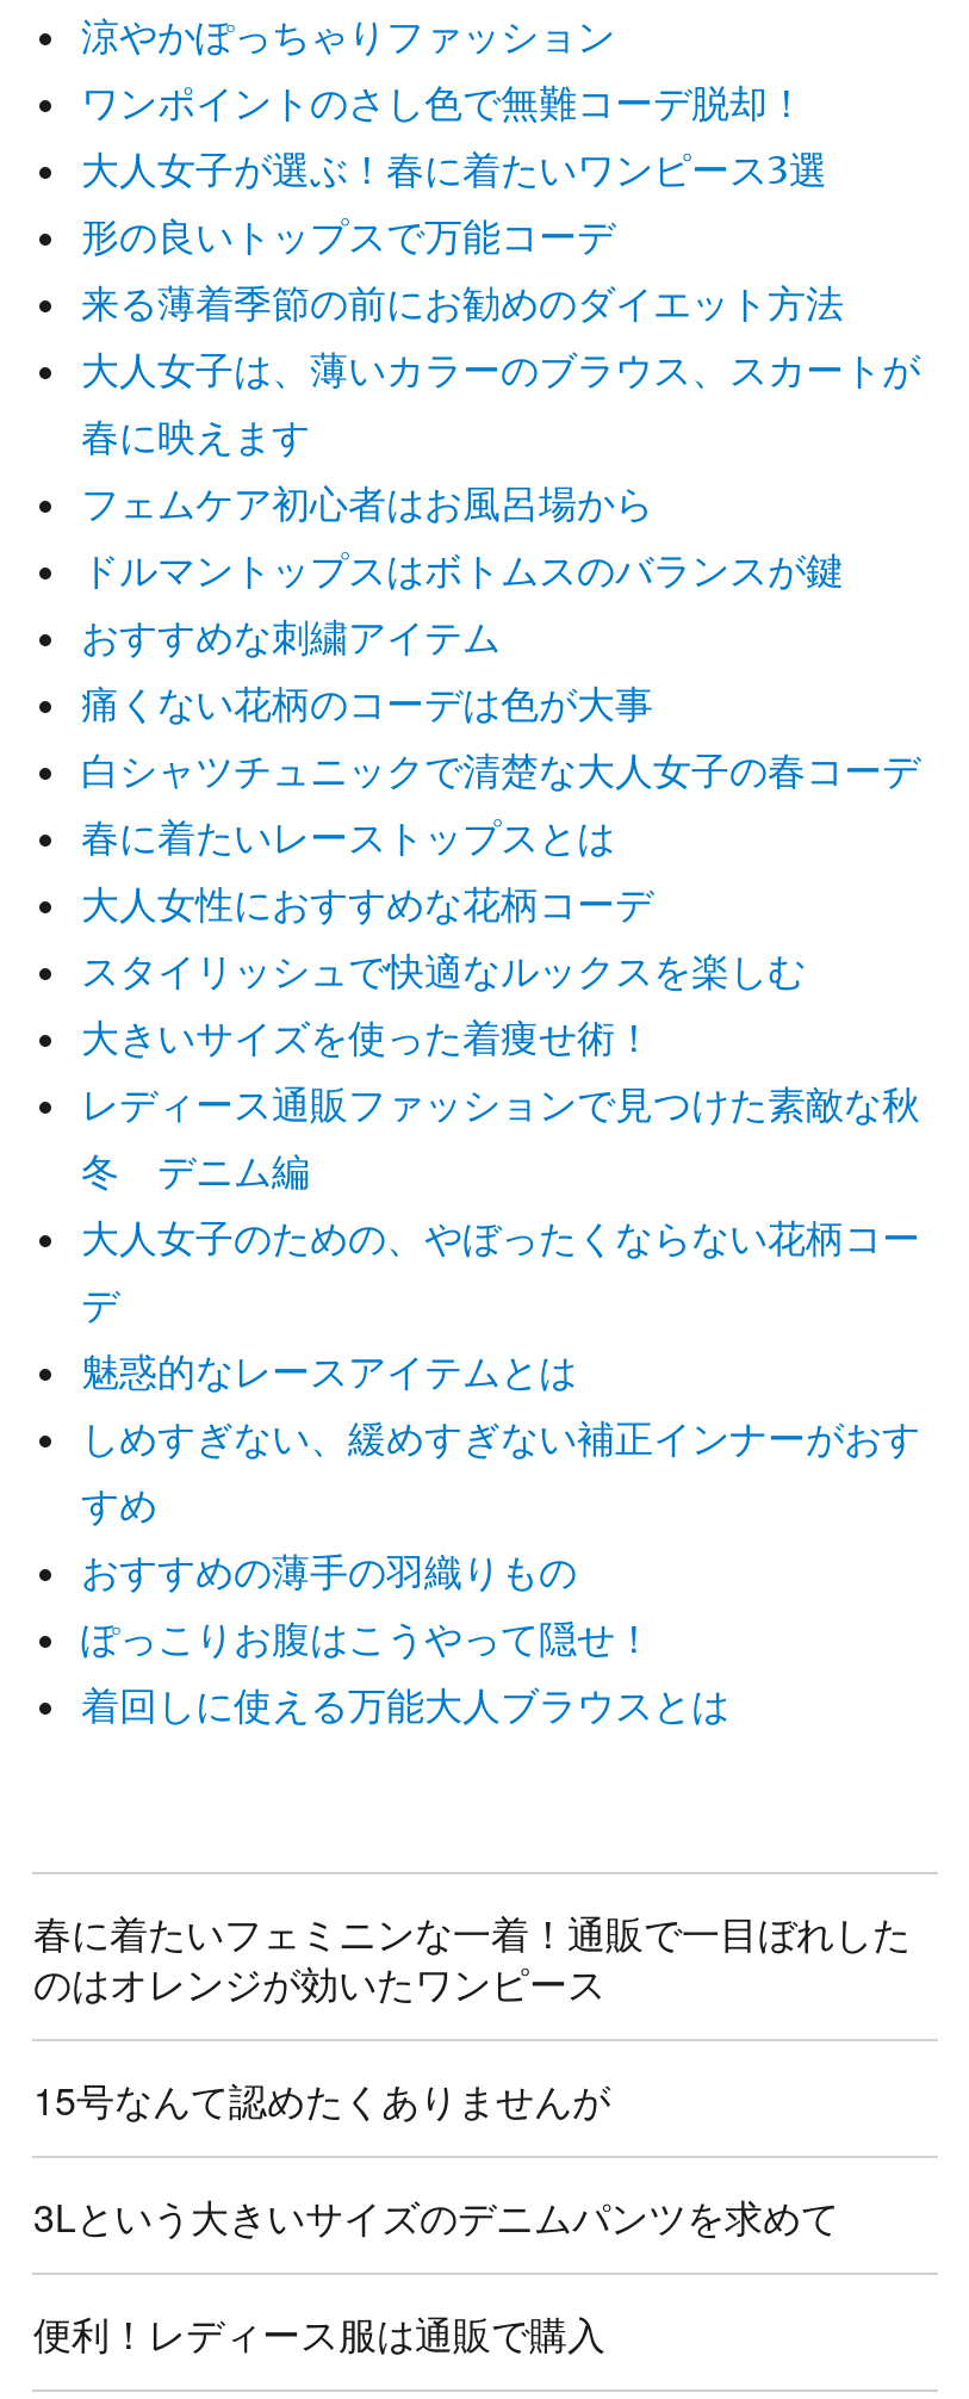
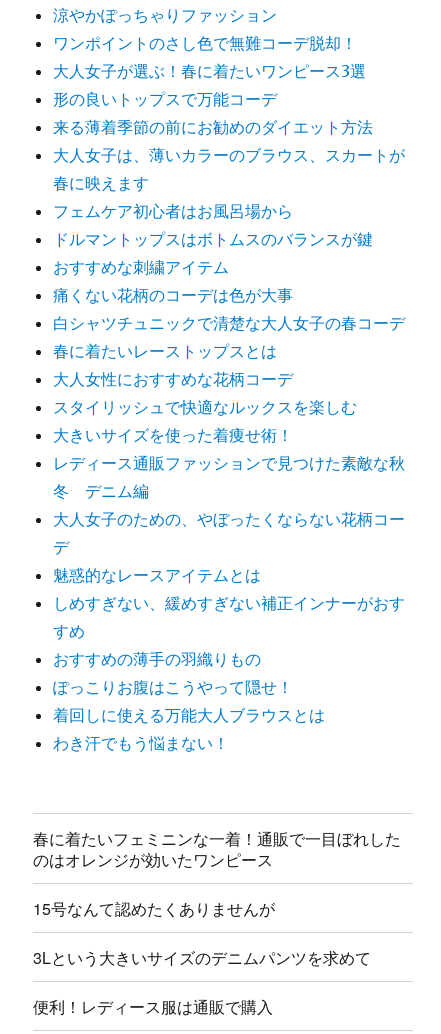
none -> [53,733,229,753] わき汗でもう悩まない！

